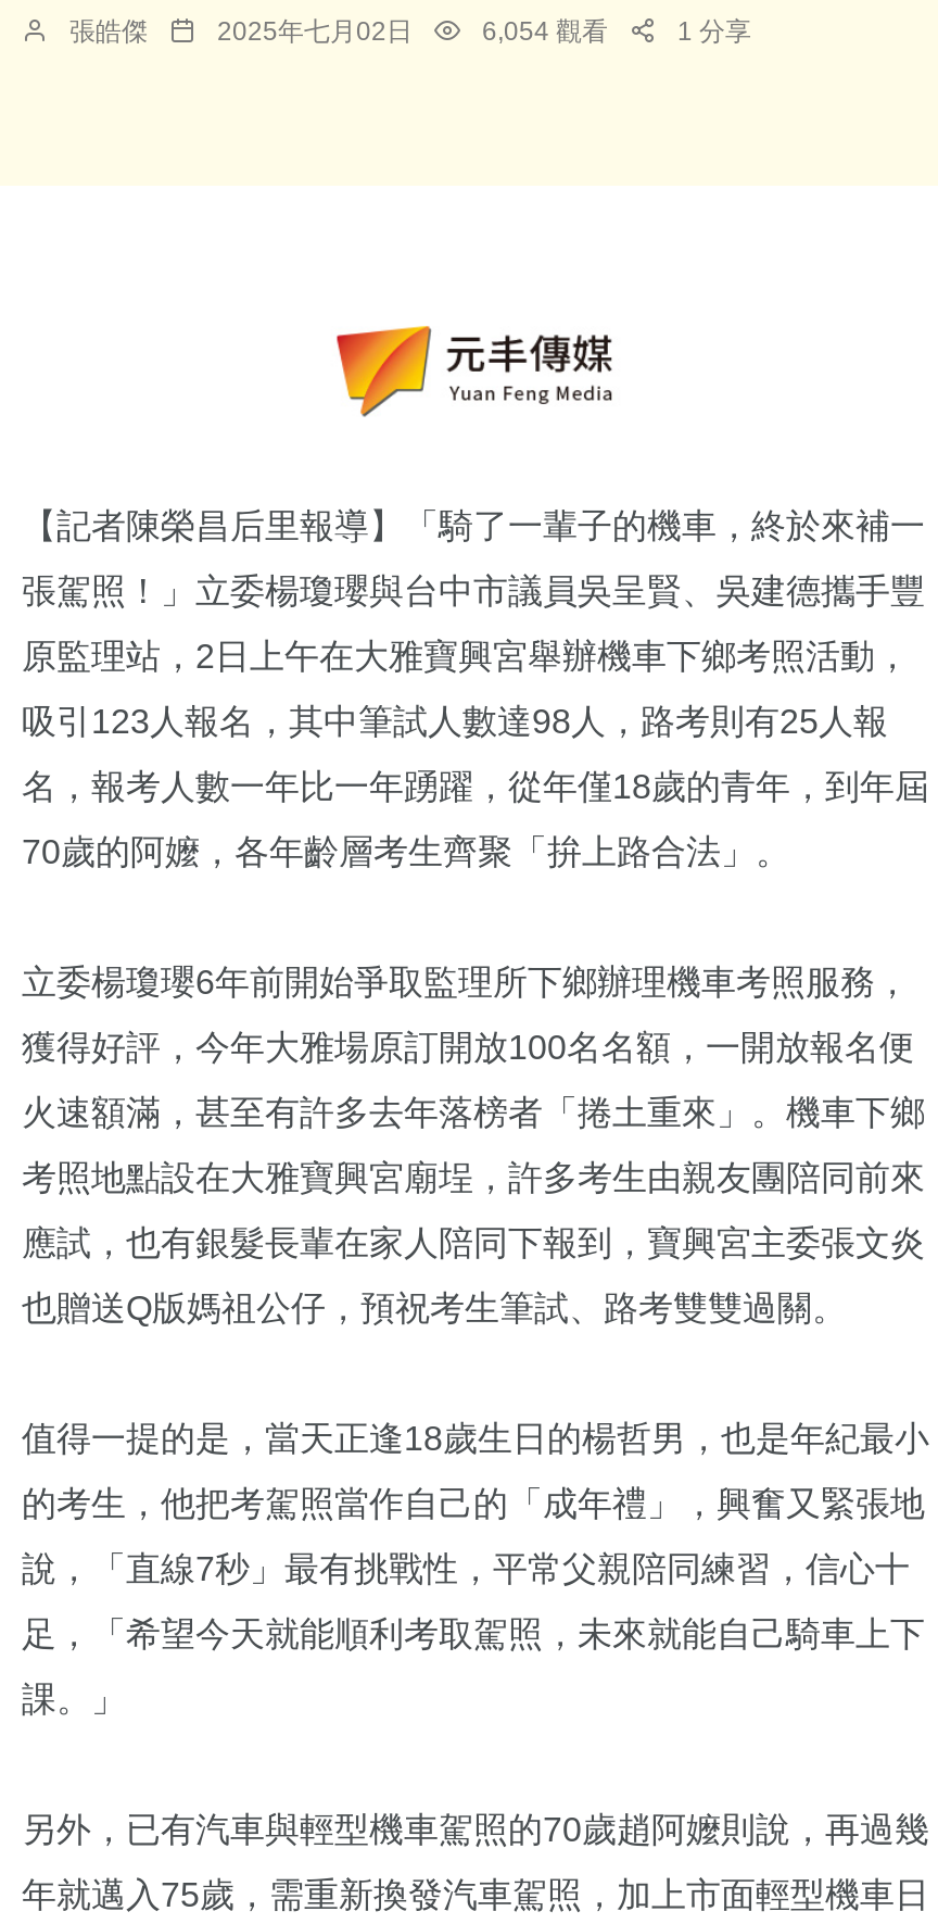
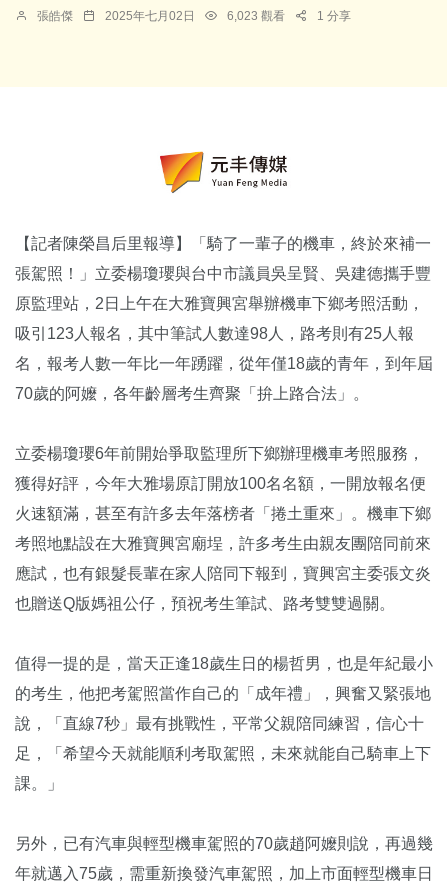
[482,17,608,47] 6,054 觀看 -> [227,9,285,23] 6,023 觀看

